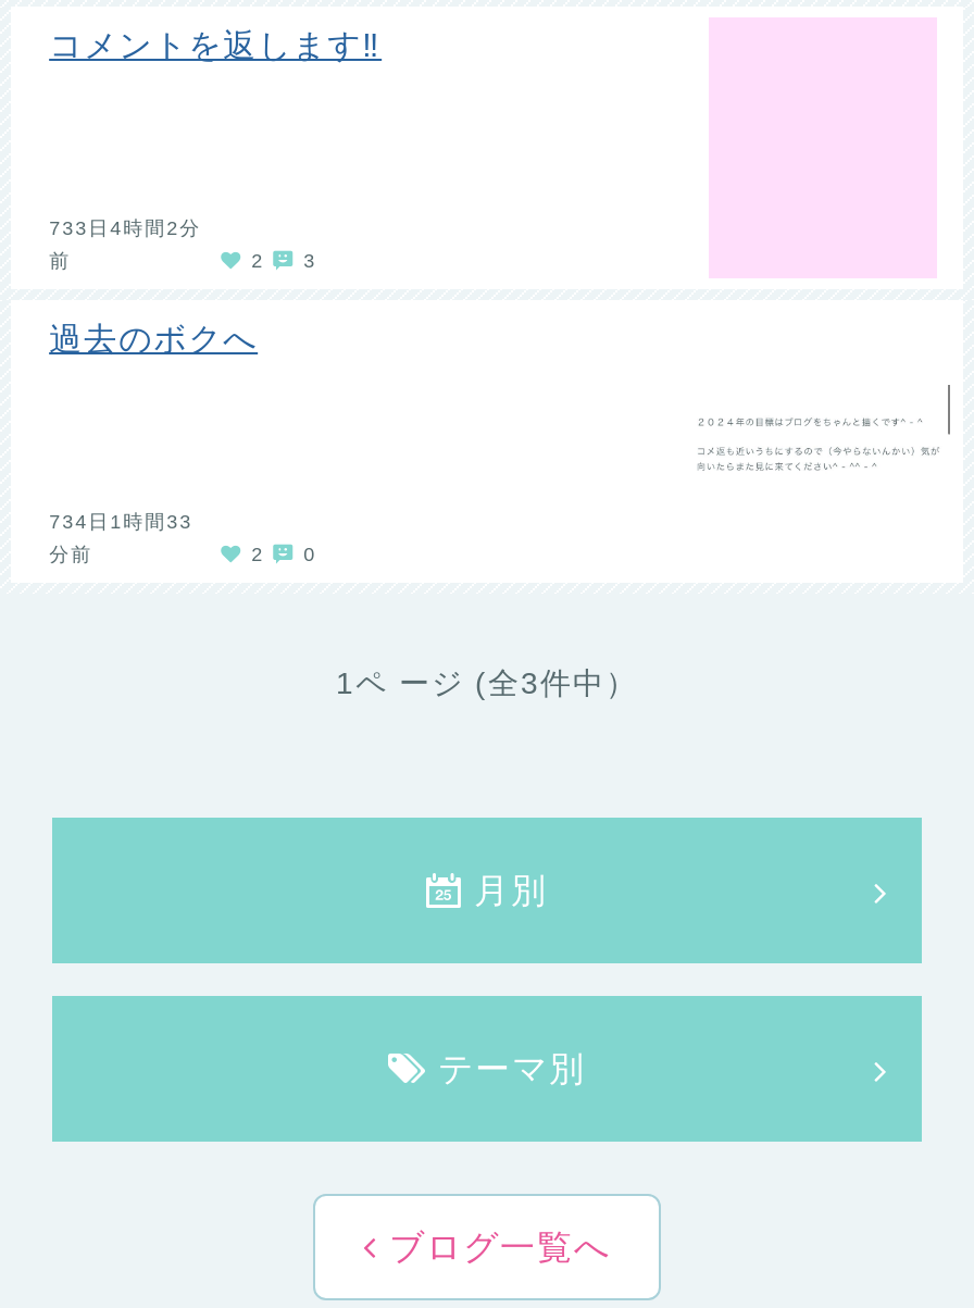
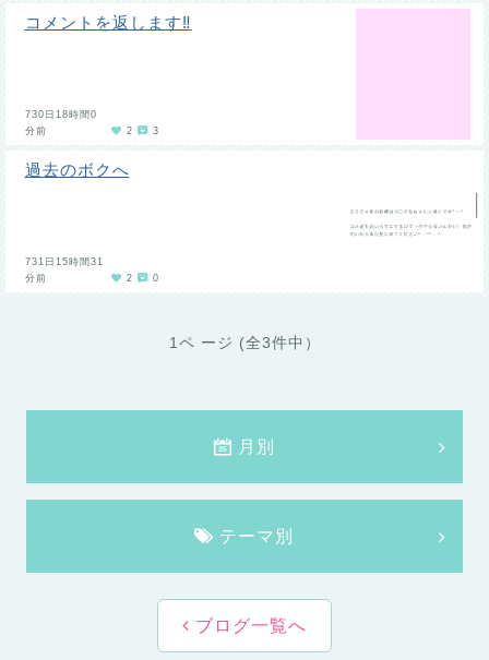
[49,218,201,240] 733日4時間2分 -> [25,109,97,120] 730日18時間0
[49,251,71,272] 前 -> [25,126,46,137] 分前
[49,512,193,533] 734日1時間33 -> [25,257,103,268] 731日15時間31

